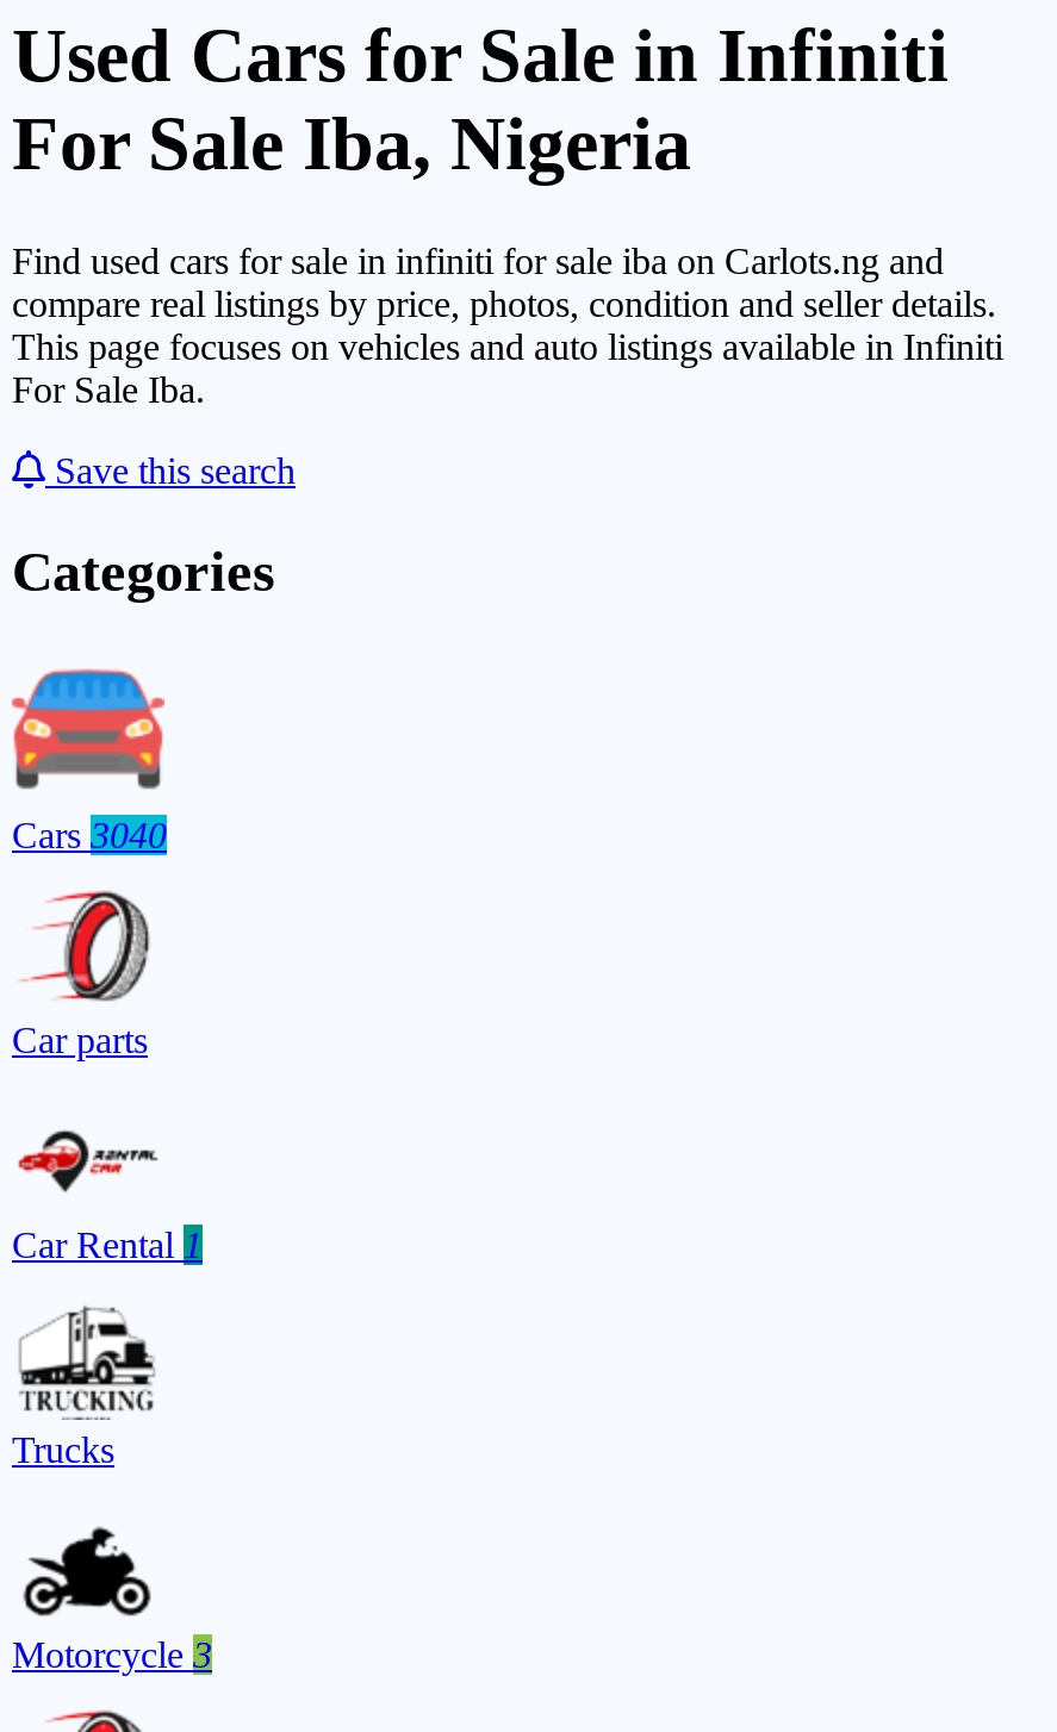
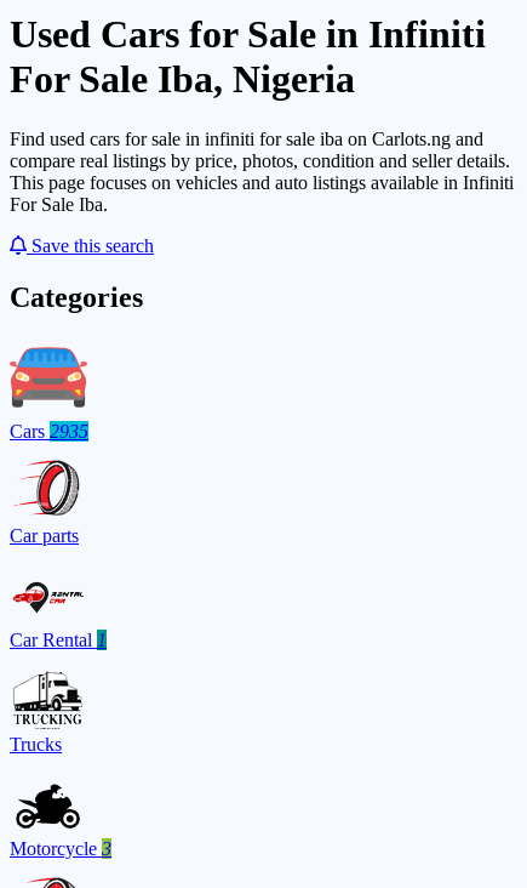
[12,814,167,855] Cars 3040 -> [10,421,88,441] Cars 2935

